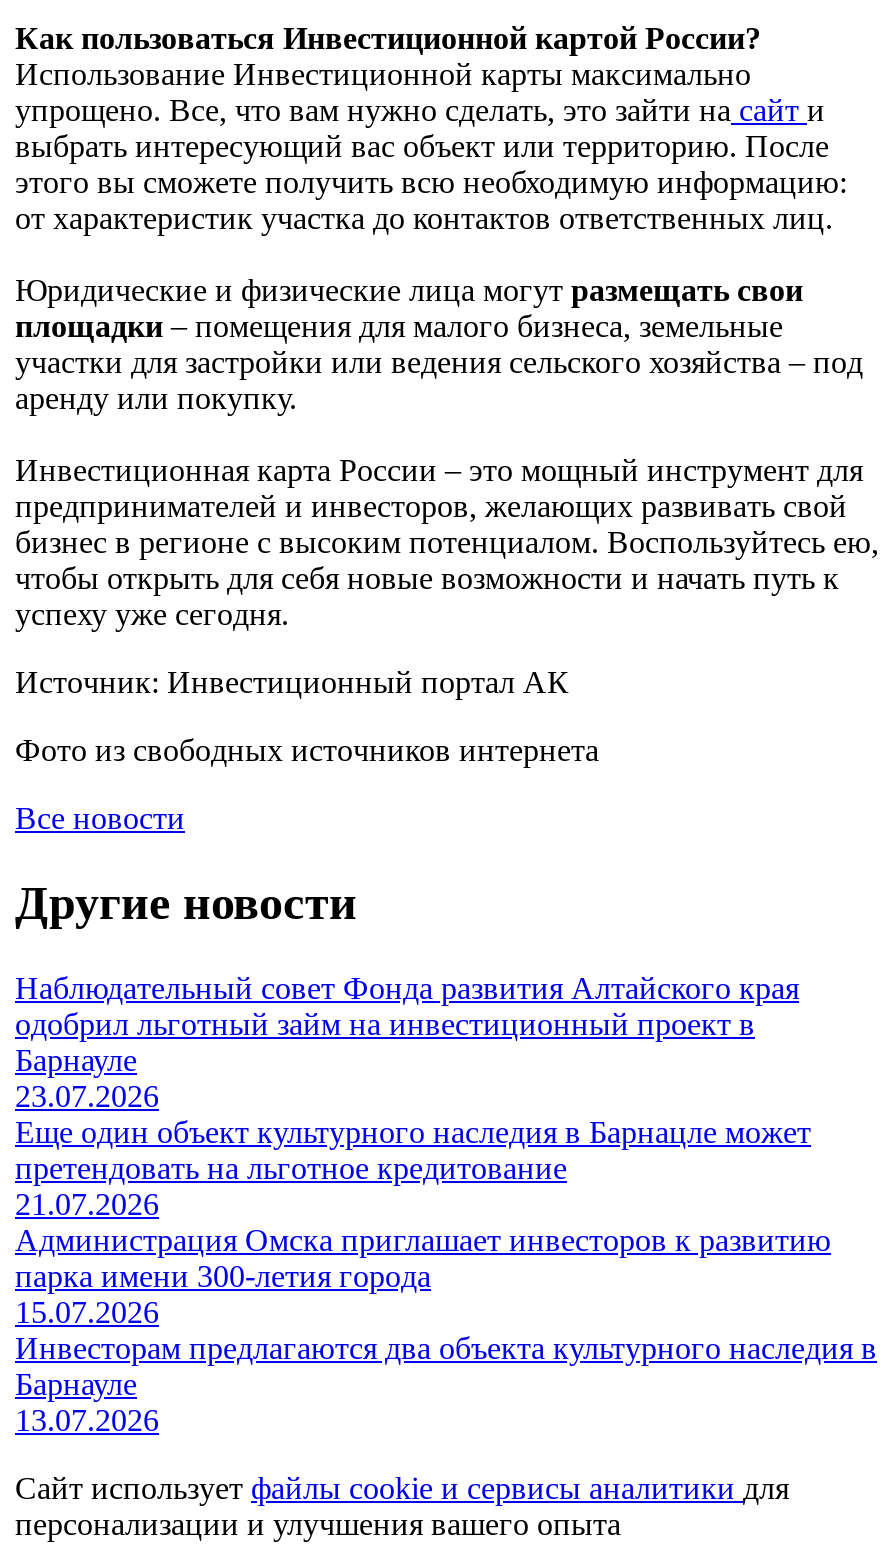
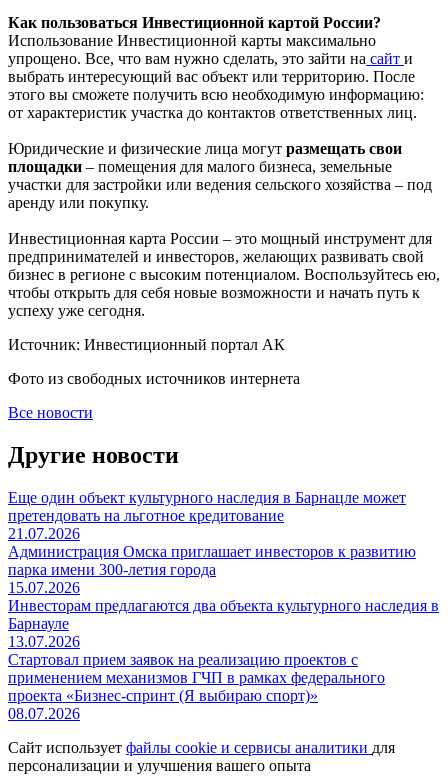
[15,970,799,1112] Наблюдательный совет Фонда развития Алтайского края | одобрил льготный займ на инвестиционный проект в | Барнауле | 23.07.2026 -> none
moved [15,1114,877,1436] -> [8,489,439,650]: Еще один объект культурного наследия в Барнацле может | претендовать на льготное кредитование | 21.07.2026 | ... | Барнауле | 13.07.2026
none -> [8,651,385,722] Стартовал прием заявок на реализацию проектов с | применением механизмов ГЧП в рамках федерального | проекта «Бизнес-спринт (Я выбираю спорт)» | 08.07.2026

